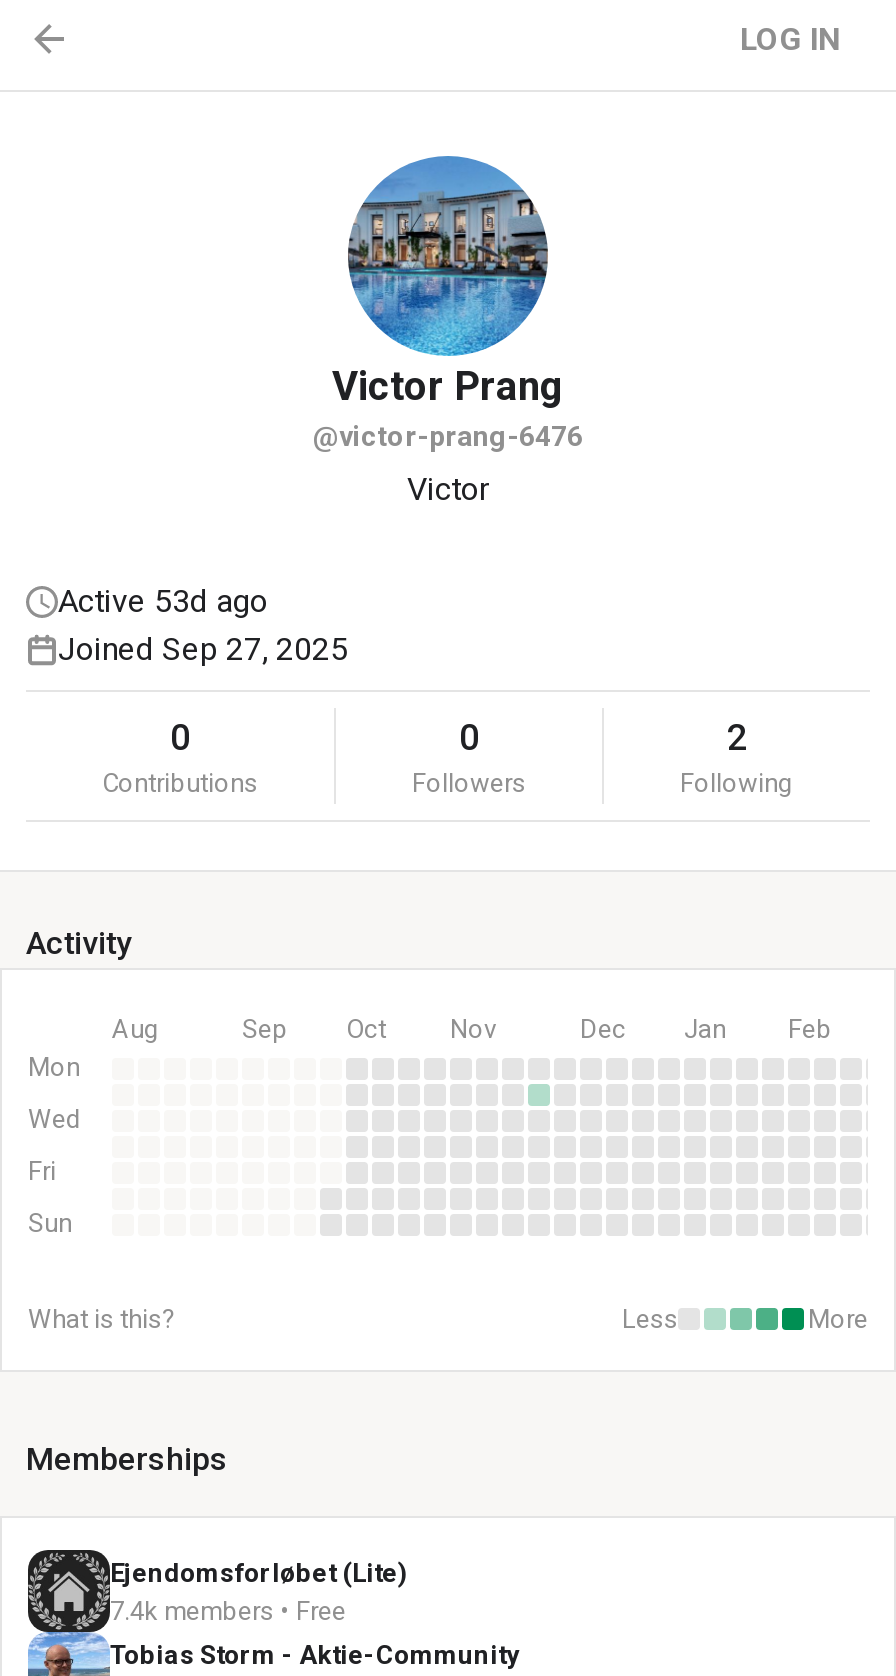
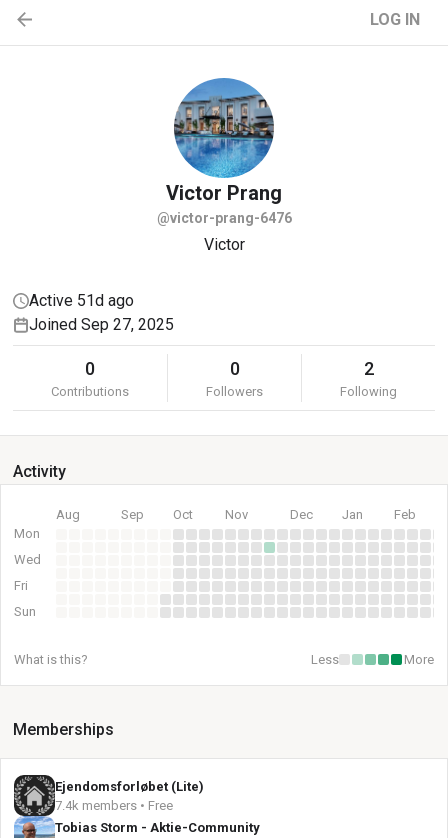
[58,582,268,620] Active 53d ago -> [29,291,134,310] Active 51d ago

